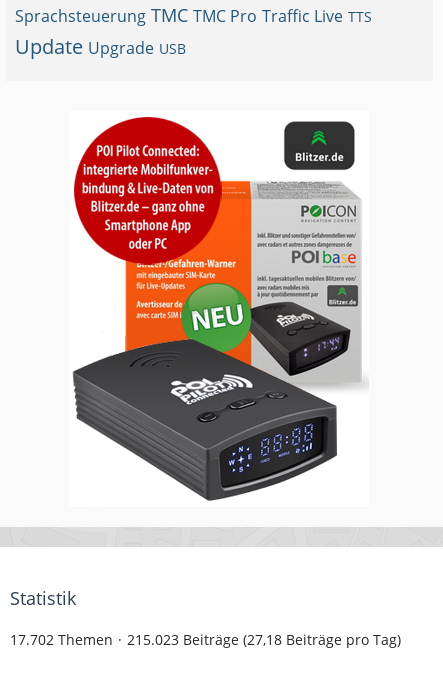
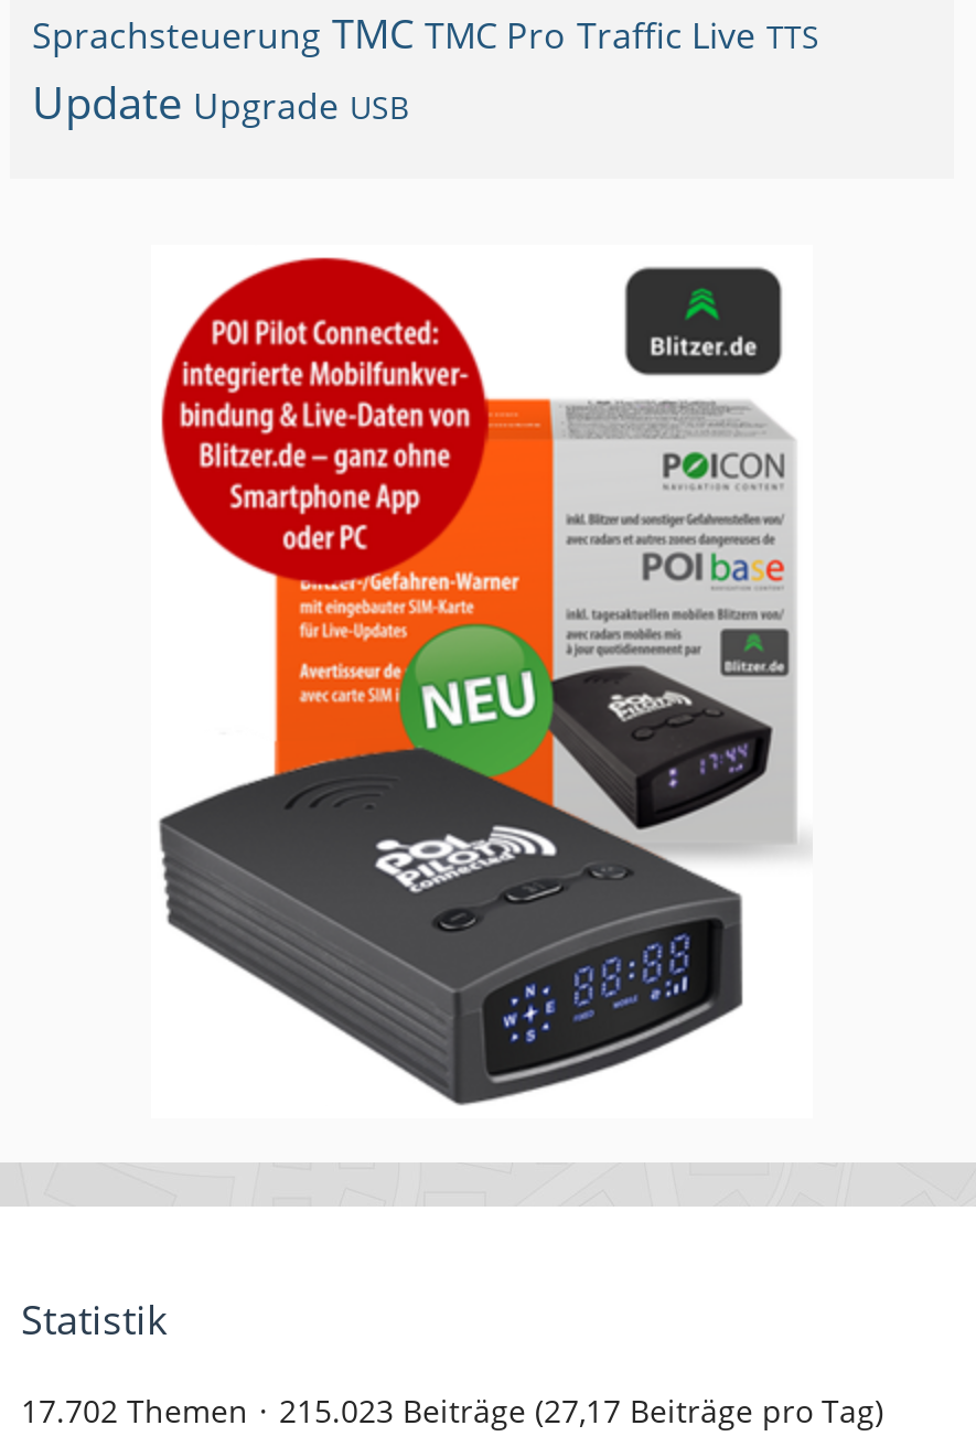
[127,630,401,649] 215.023 Beiträge (27,18 Beiträge pro Tag) -> [279,1390,883,1432] 215.023 Beiträge (27,17 Beiträge pro Tag)

